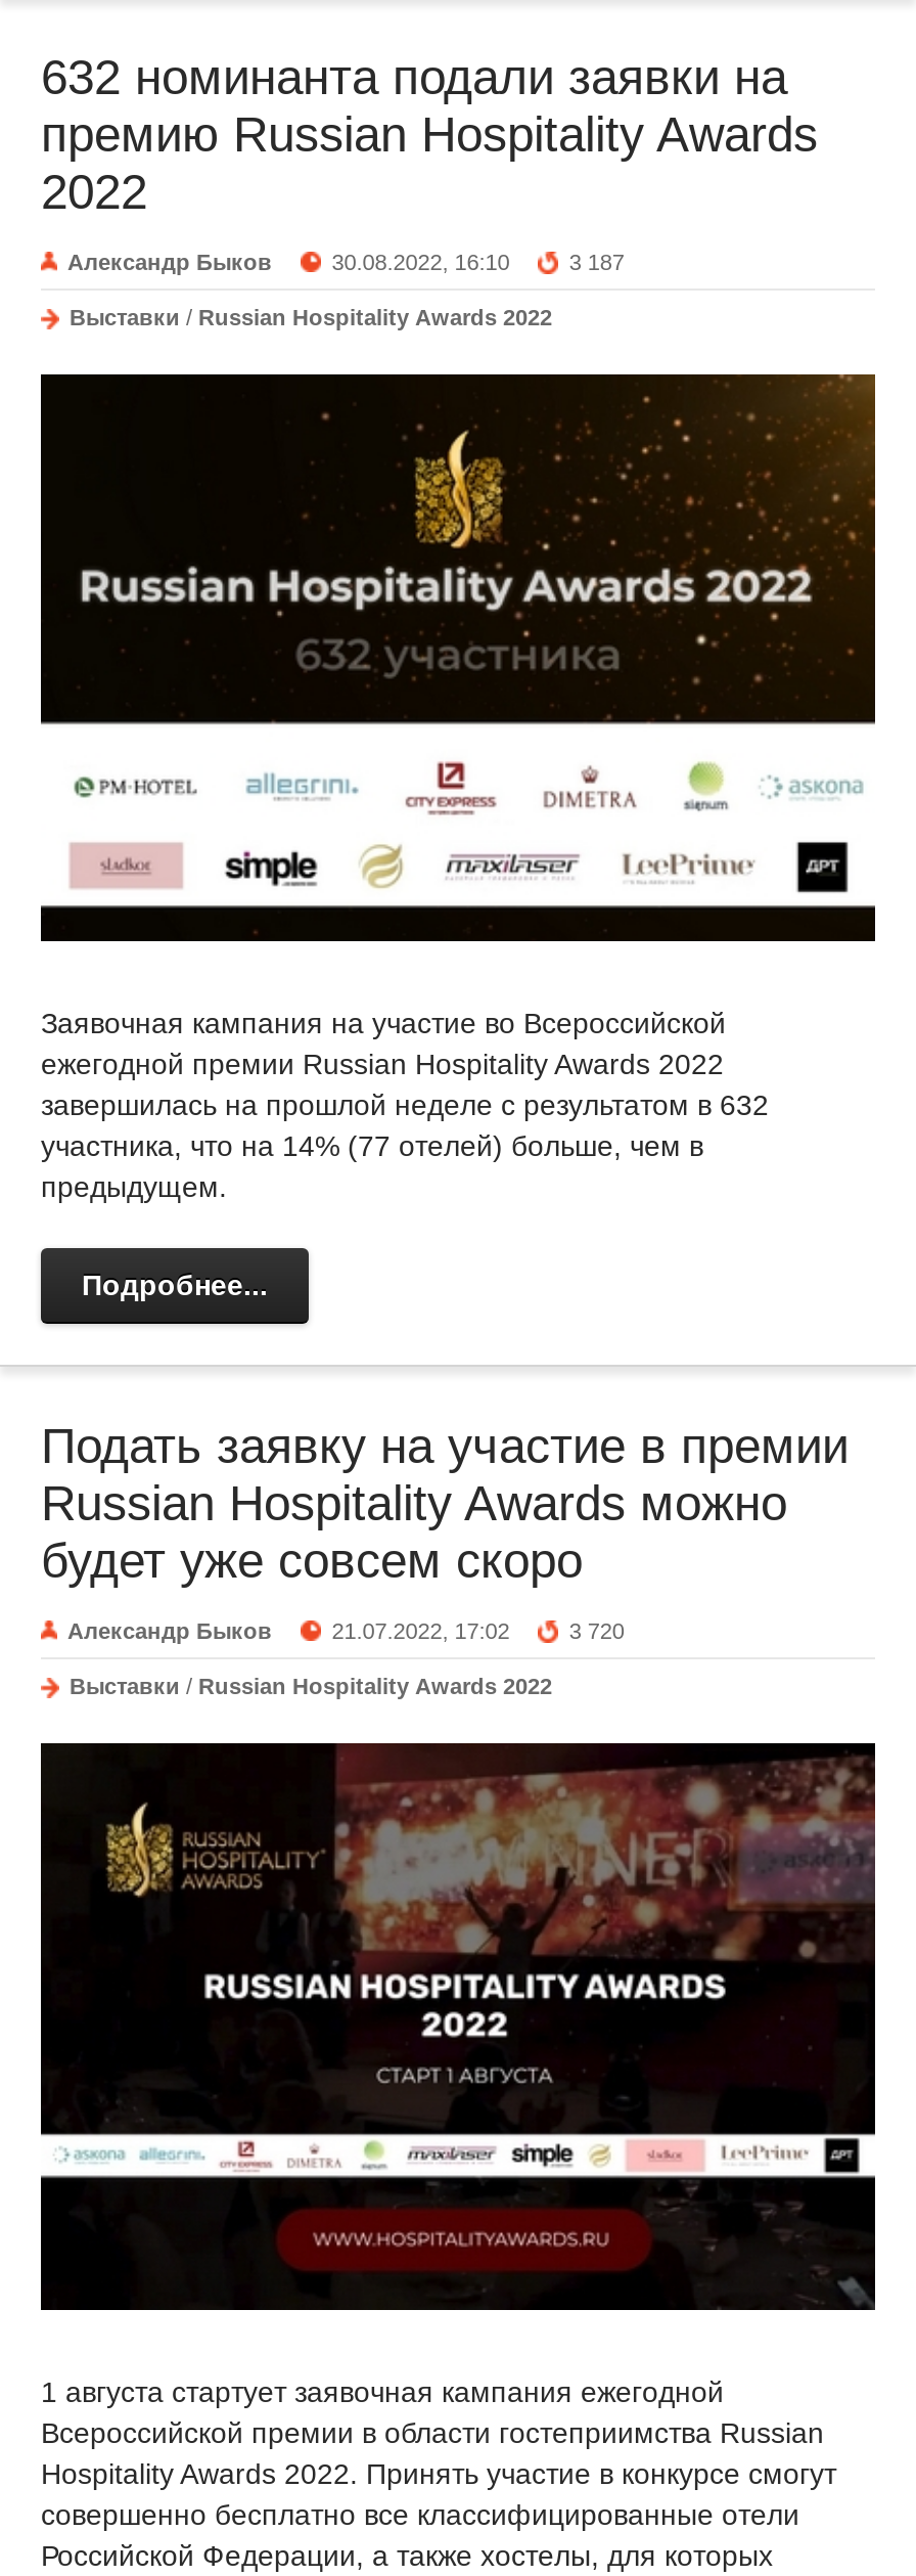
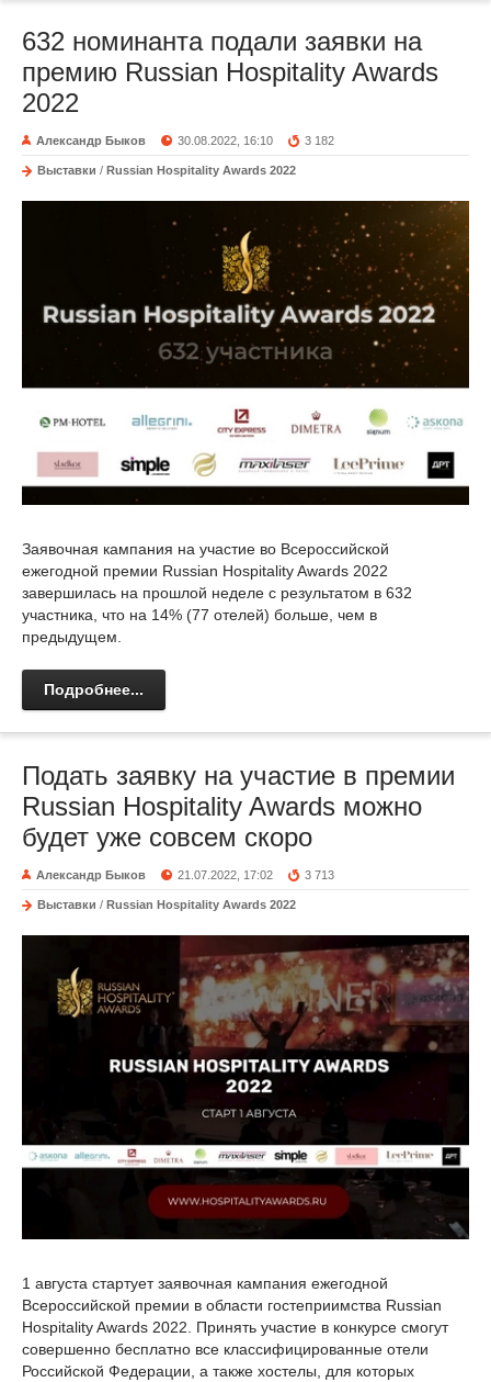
[569,250,624,275] 3 187 -> [305,134,335,148] 3 182
[569,1619,624,1643] 3 720 -> [305,868,335,882] 3 713

